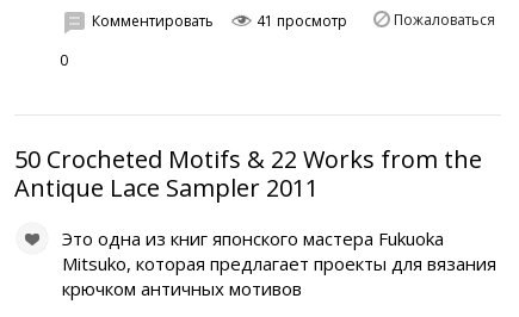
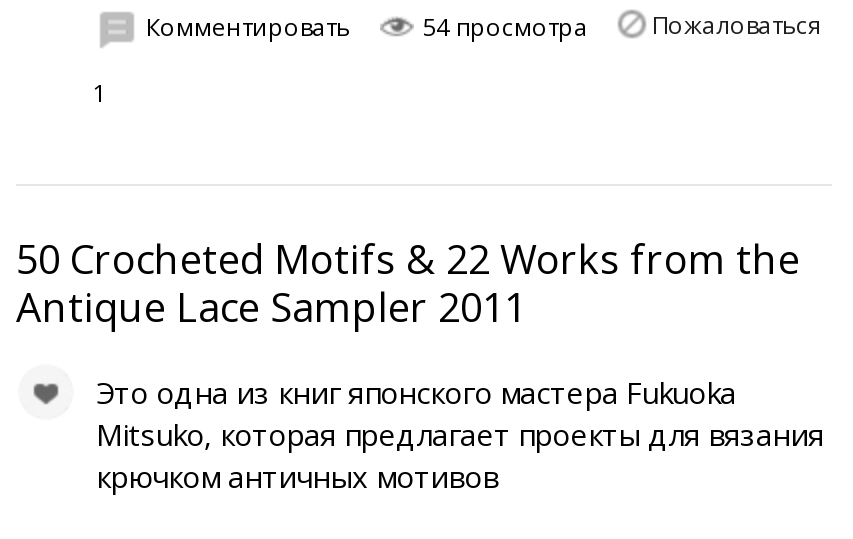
[253,11,347,32] 41 просмотр -> [416,11,588,45] 54 просмотра
[60,51,68,71] 0 -> [92,77,106,111] 1

